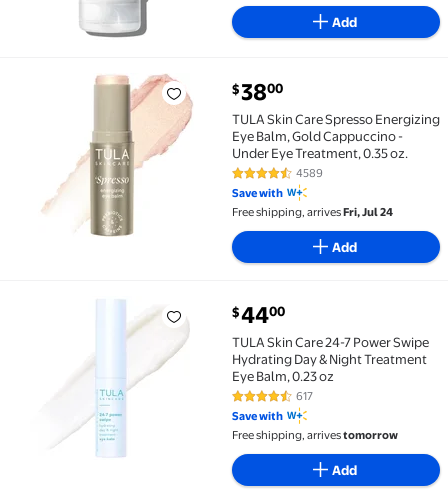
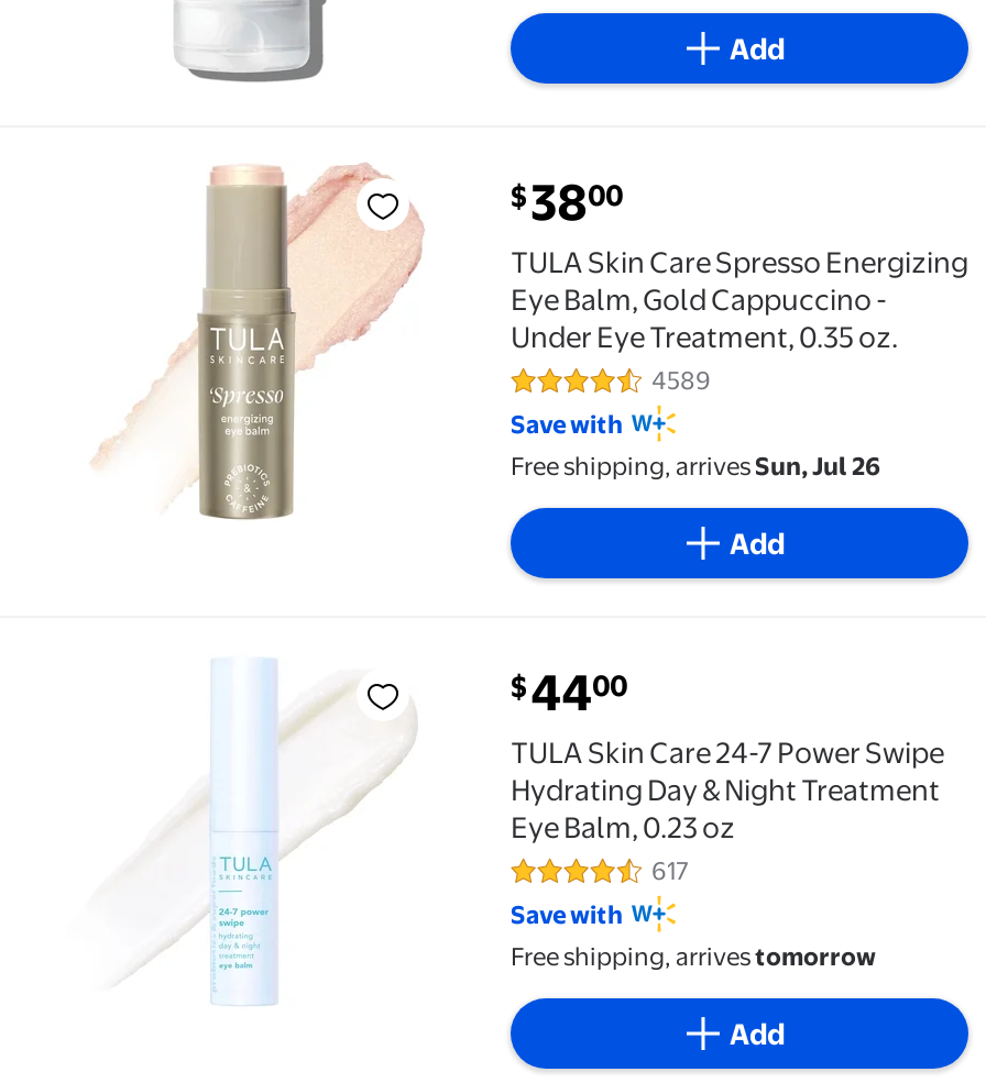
[232,205,393,219] Free shipping, arrives Fri, Jul 24 -> [511,451,880,482] Free shipping, arrives Sun, Jul 26

